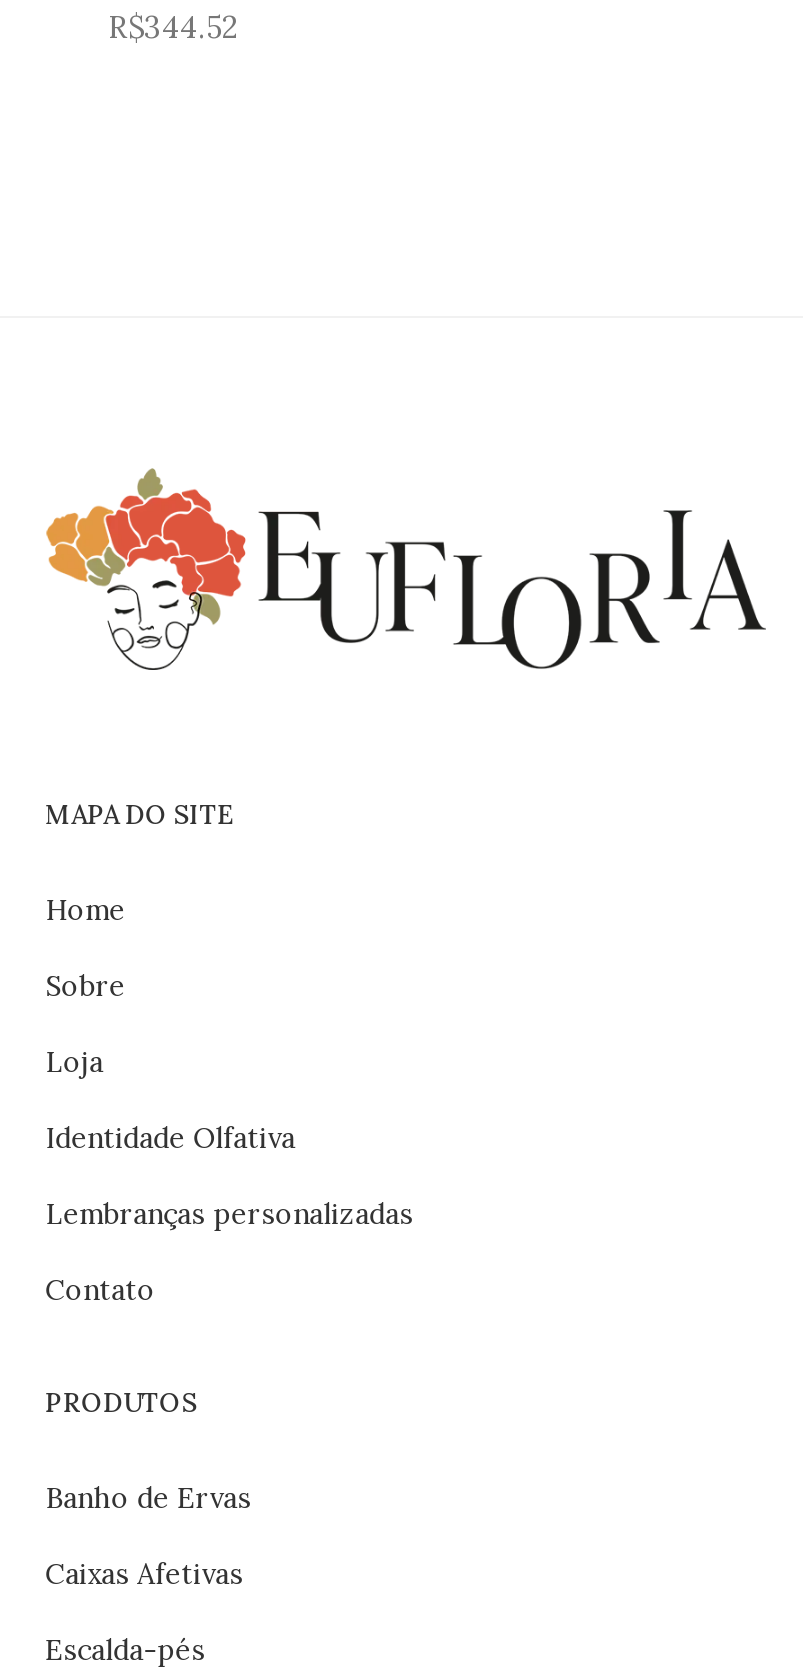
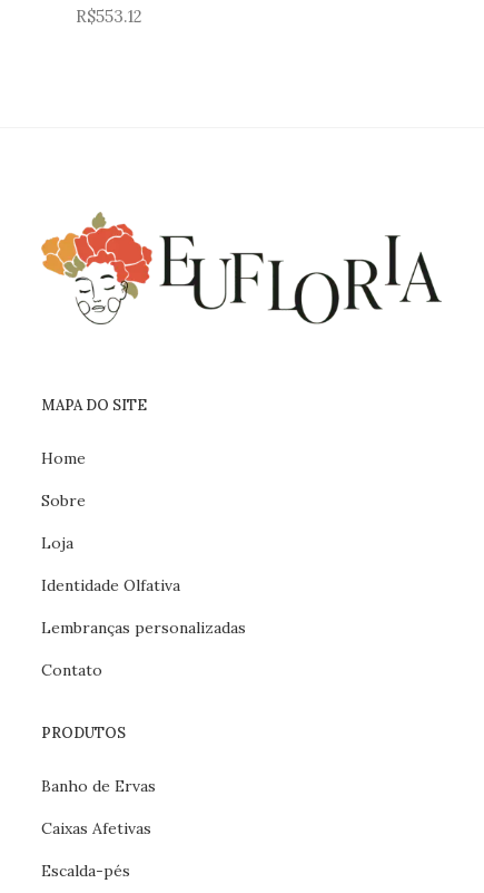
[108,9,238,47] R$344.52 -> [76,5,142,26] R$553.12

